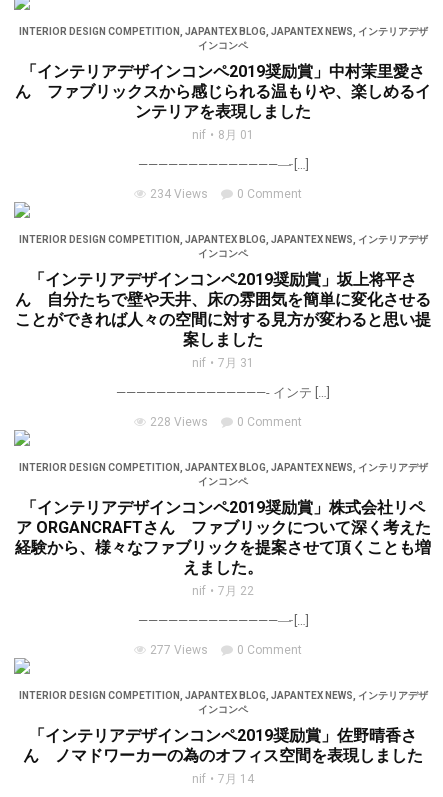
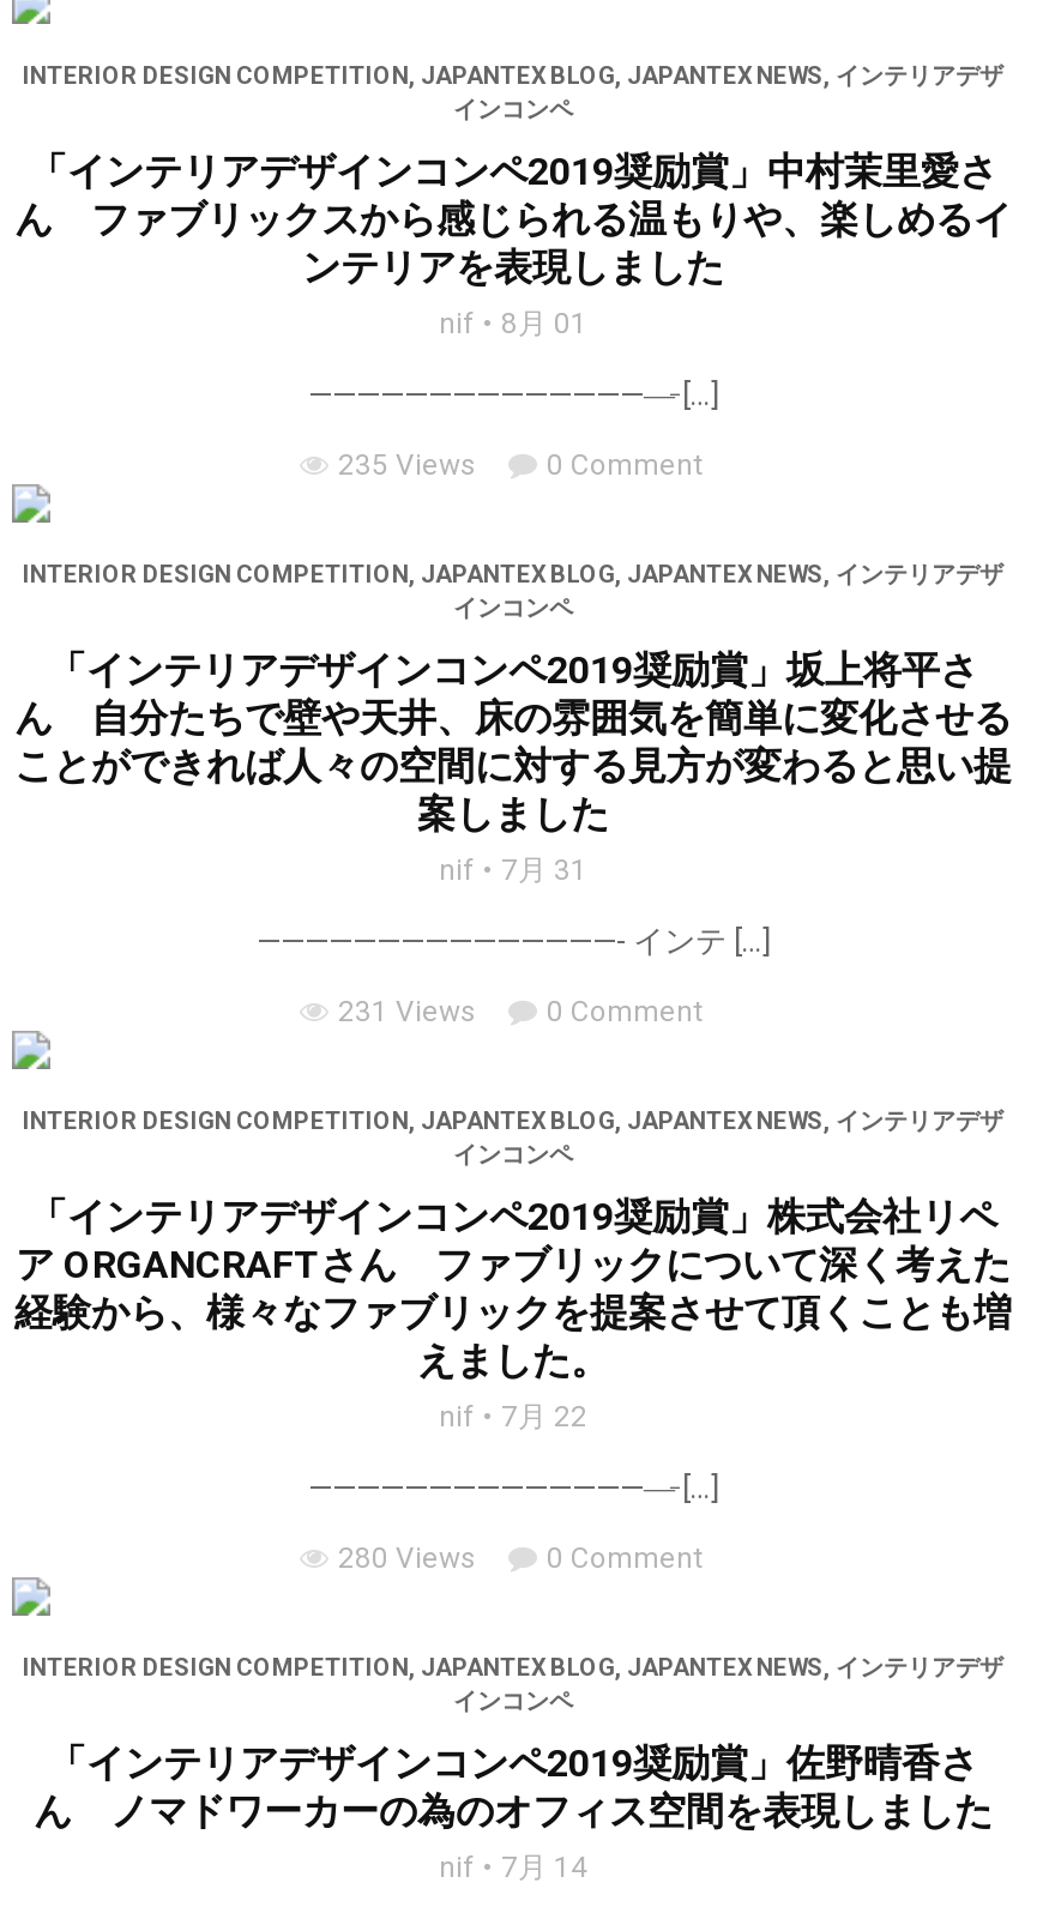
[150,187,208,201] 234 Views -> [338,449,477,482] 235 Views
[150,415,208,429] 228 Views -> [338,995,477,1029] 231 Views
[150,643,208,657] 277 Views -> [338,1542,477,1575] 280 Views

